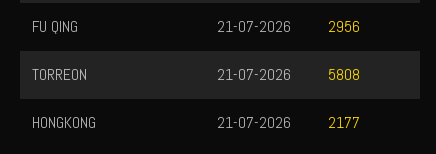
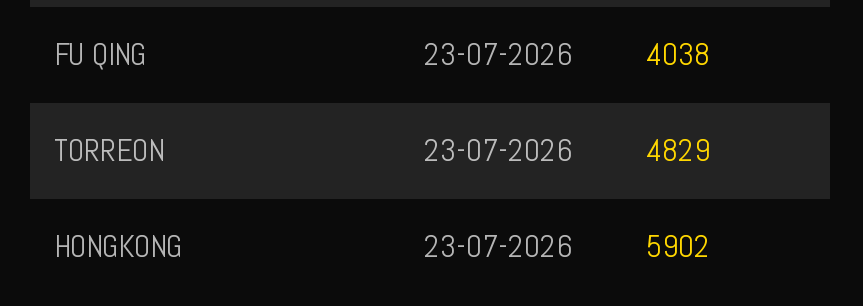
[217,17,291,37] 21-07-2026 -> [424,35,572,75] 23-07-2026
[328,17,360,37] 2956 -> [646,36,710,76] 4038
[217,65,291,85] 21-07-2026 -> [424,131,572,171] 23-07-2026
[328,65,360,85] 5808 -> [646,132,710,172] 4829
[217,113,291,133] 21-07-2026 -> [424,227,572,267] 23-07-2026
[328,113,360,133] 2177 -> [646,228,710,268] 5902

